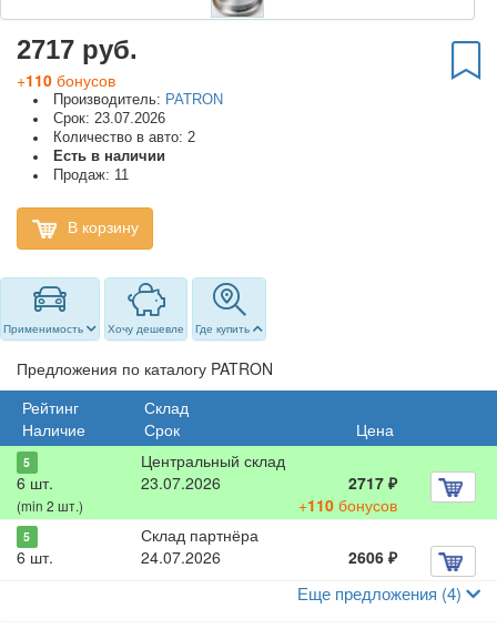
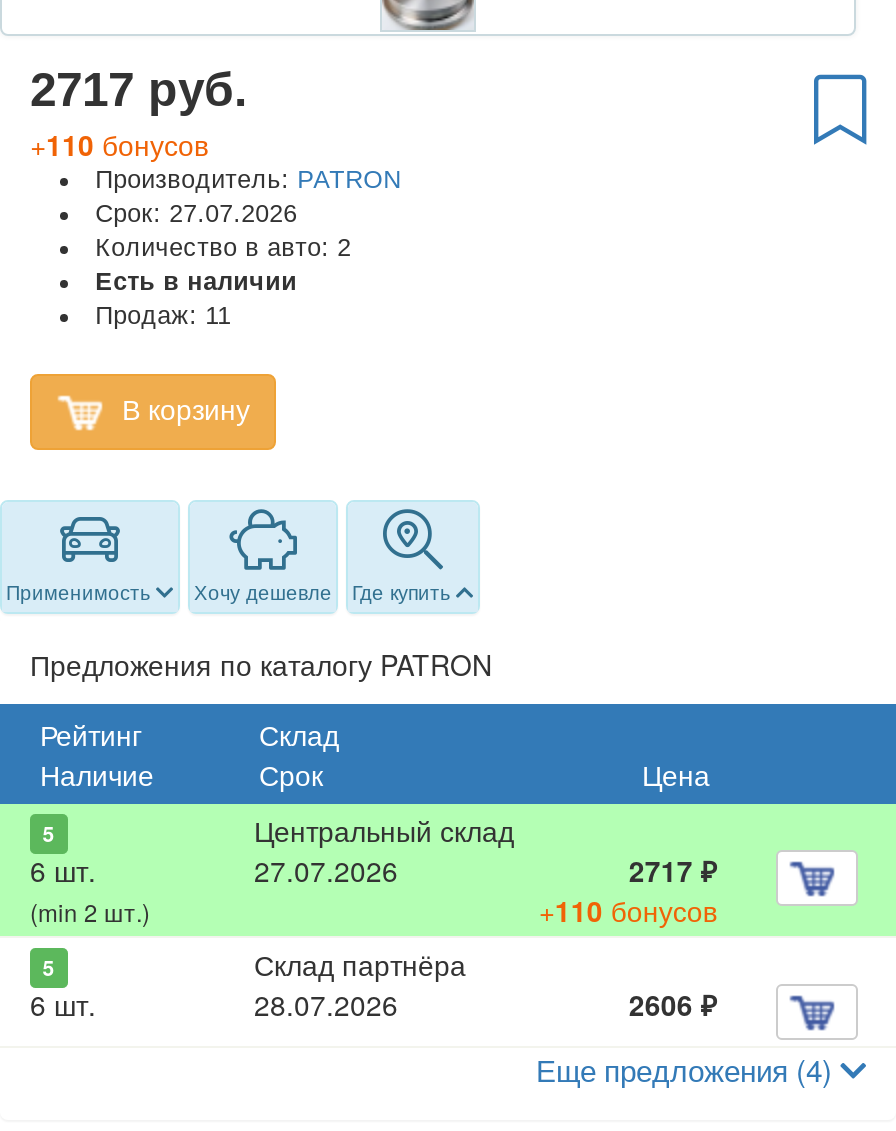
[53,110,165,126] Срок: 23.07.2026 -> [95,199,297,227] Срок: 27.07.2026
[141,471,221,494] 23.07.2026 -> [254,850,398,890] 27.07.2026
[141,546,221,568] 24.07.2026 -> [254,984,398,1024] 28.07.2026

